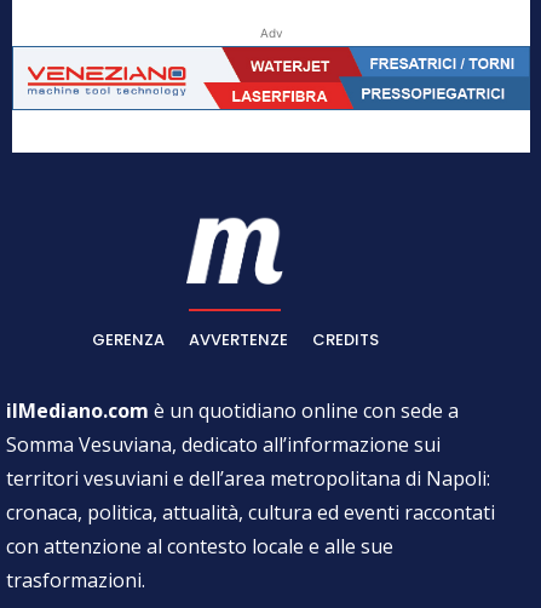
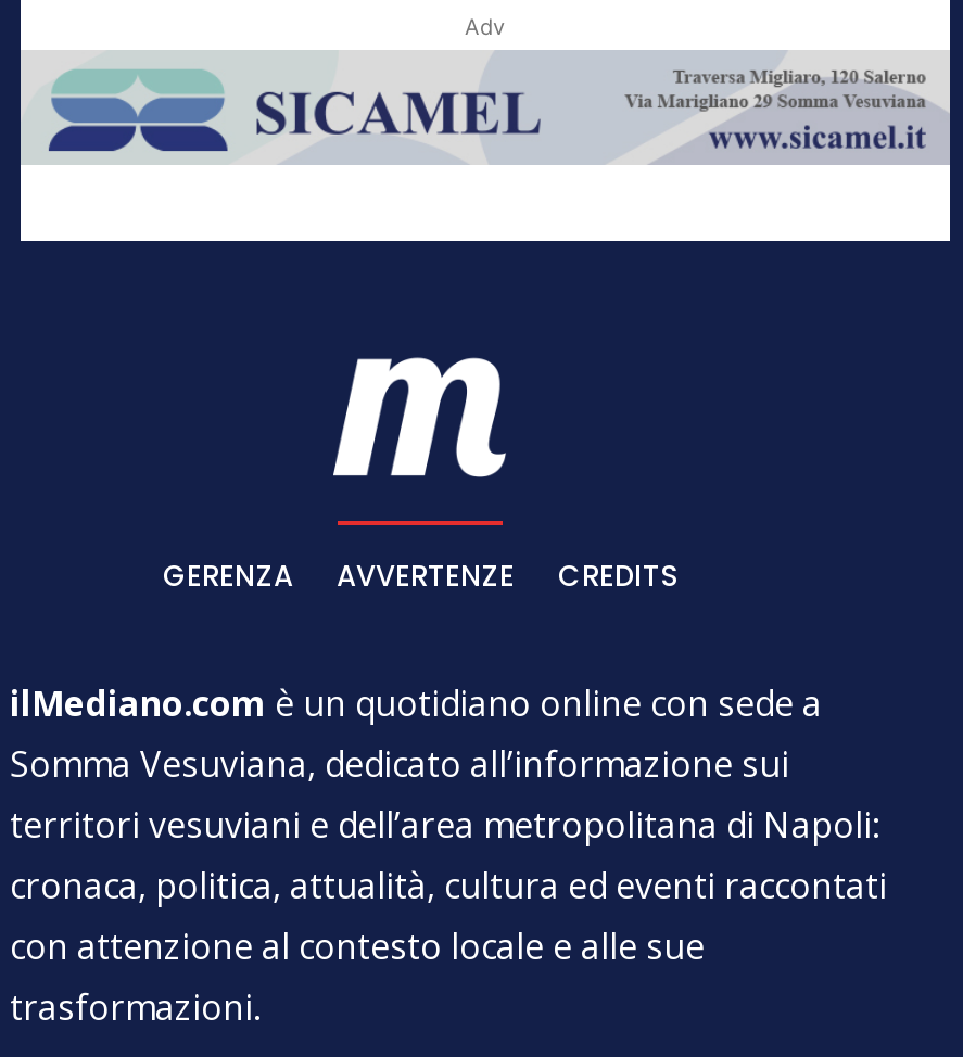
[12,45,530,111] [image] -> [18,50,952,165] [image]

